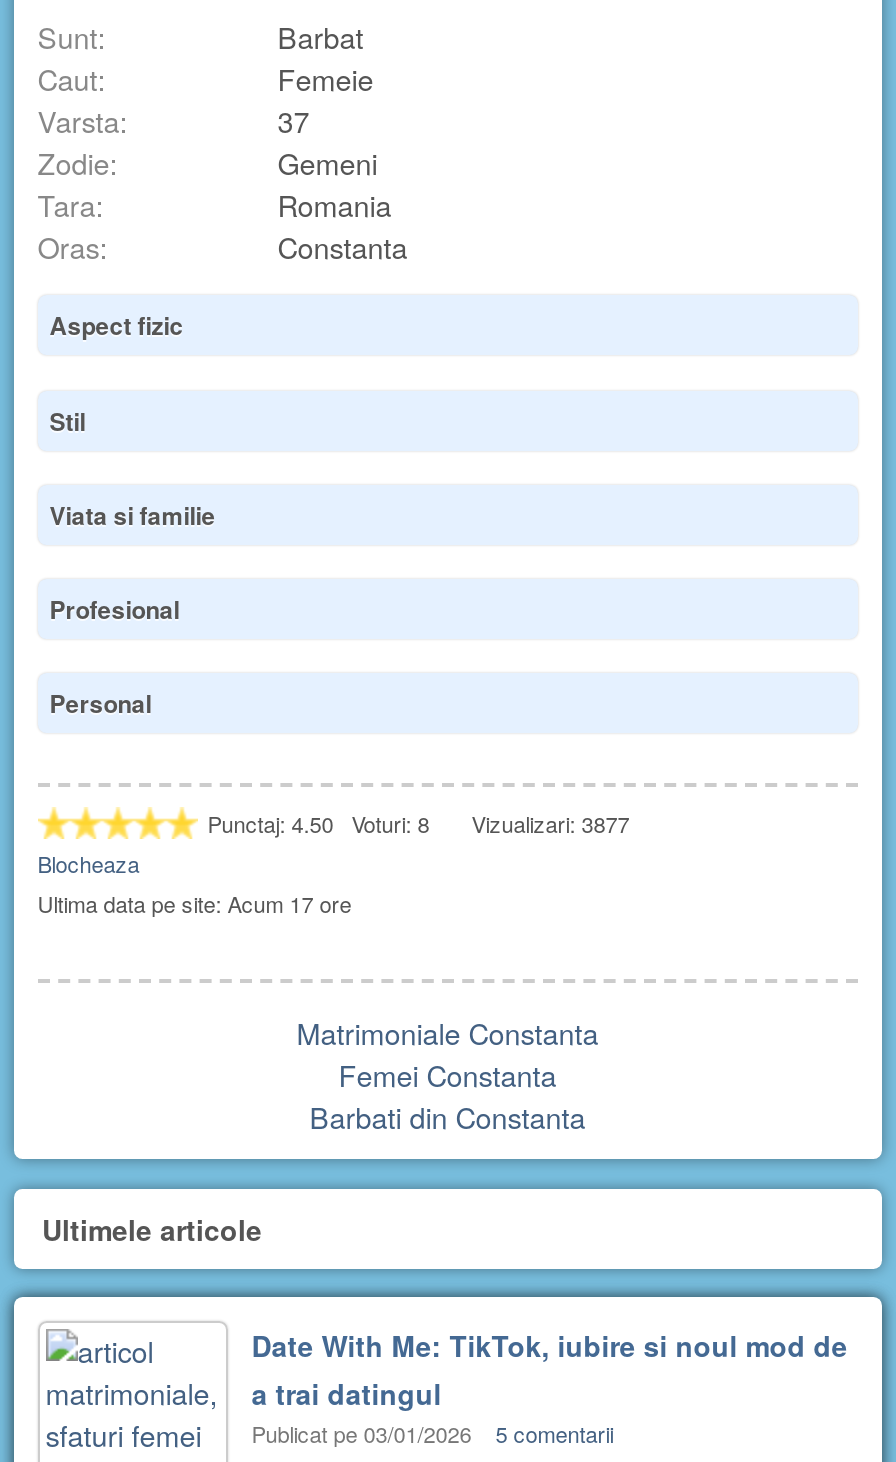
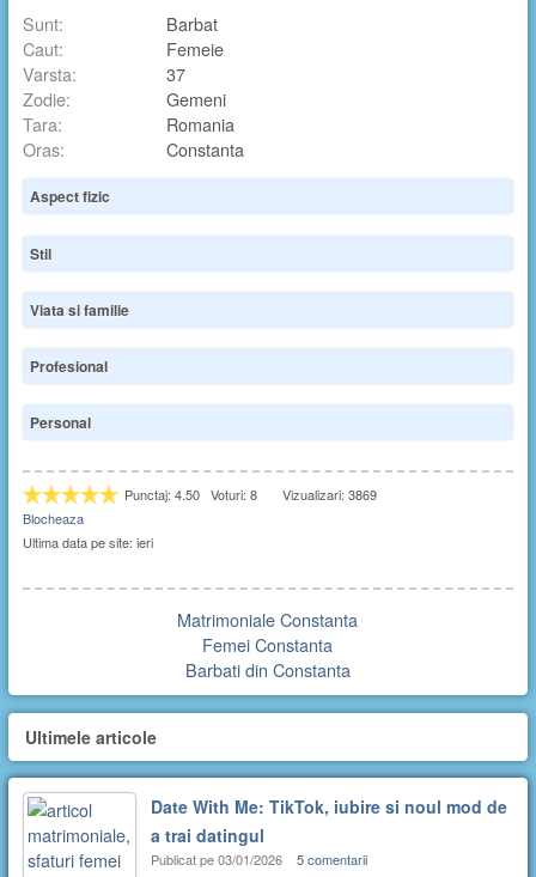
[207,806,629,838] Punctaj: 4.50 Voturi: 8 Vizualizari: 3877 -> [124,484,377,503] Punctaj: 4.50 Voturi: 8 Vizualizari: 3869
[37,886,351,918] Ultima data pe site: Acum 17 ore -> [22,532,153,551] Ultima data pe site: ieri

